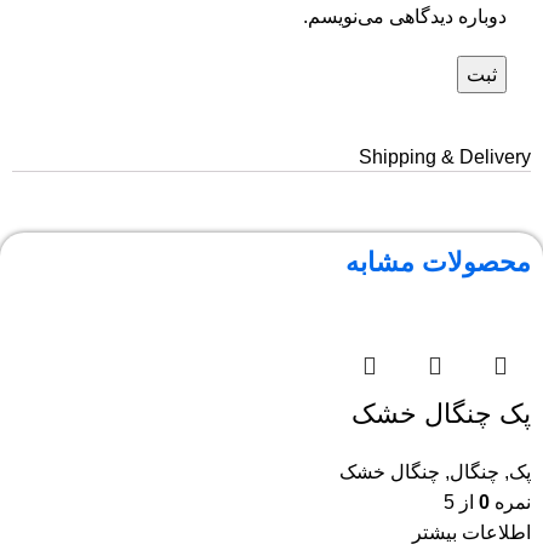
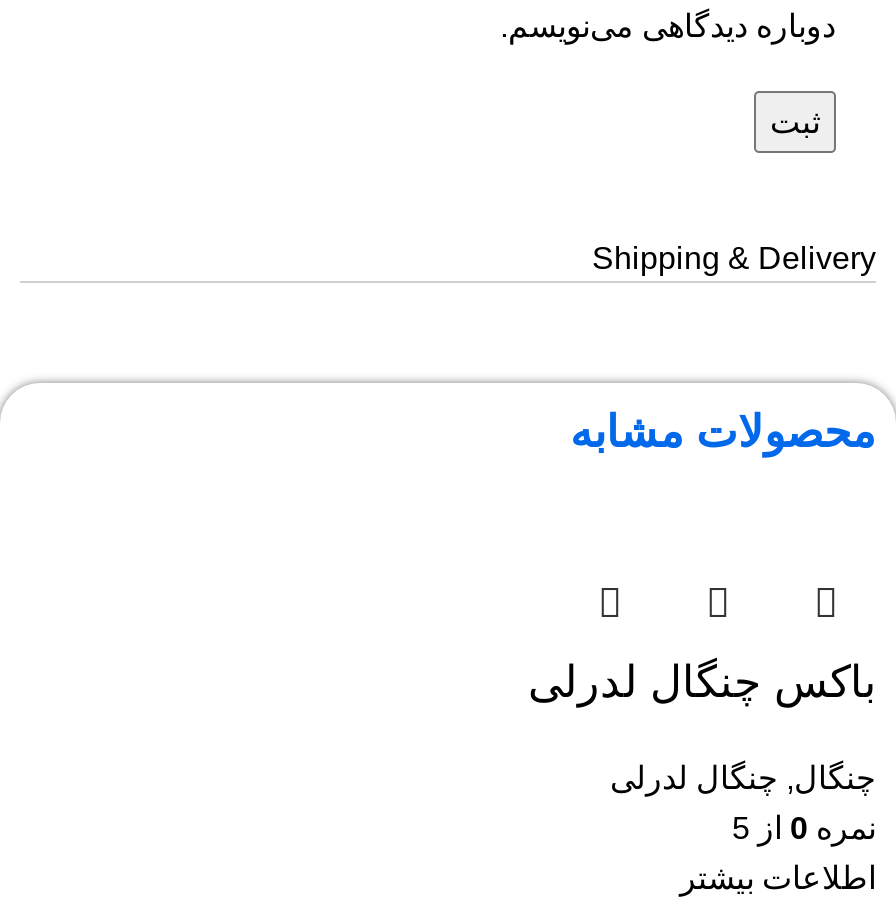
[351,399,531,429] پک چنگال خشک -> [528,657,876,707] باکس چنگال لدرلی
[339,462,531,482] پک, چنگال, چنگال خشک -> [610,761,876,795] چنگال, چنگال لدرلی

